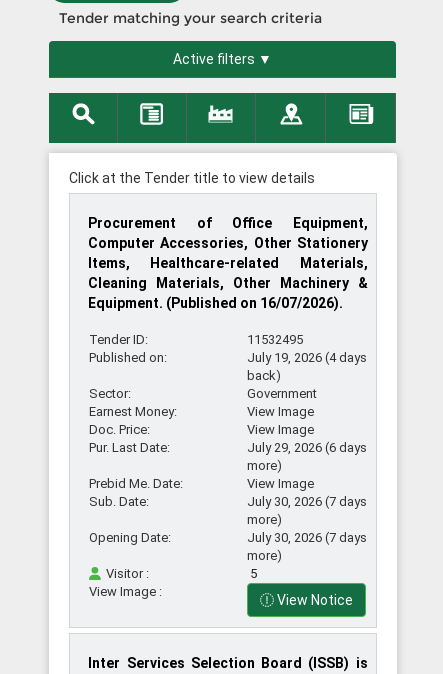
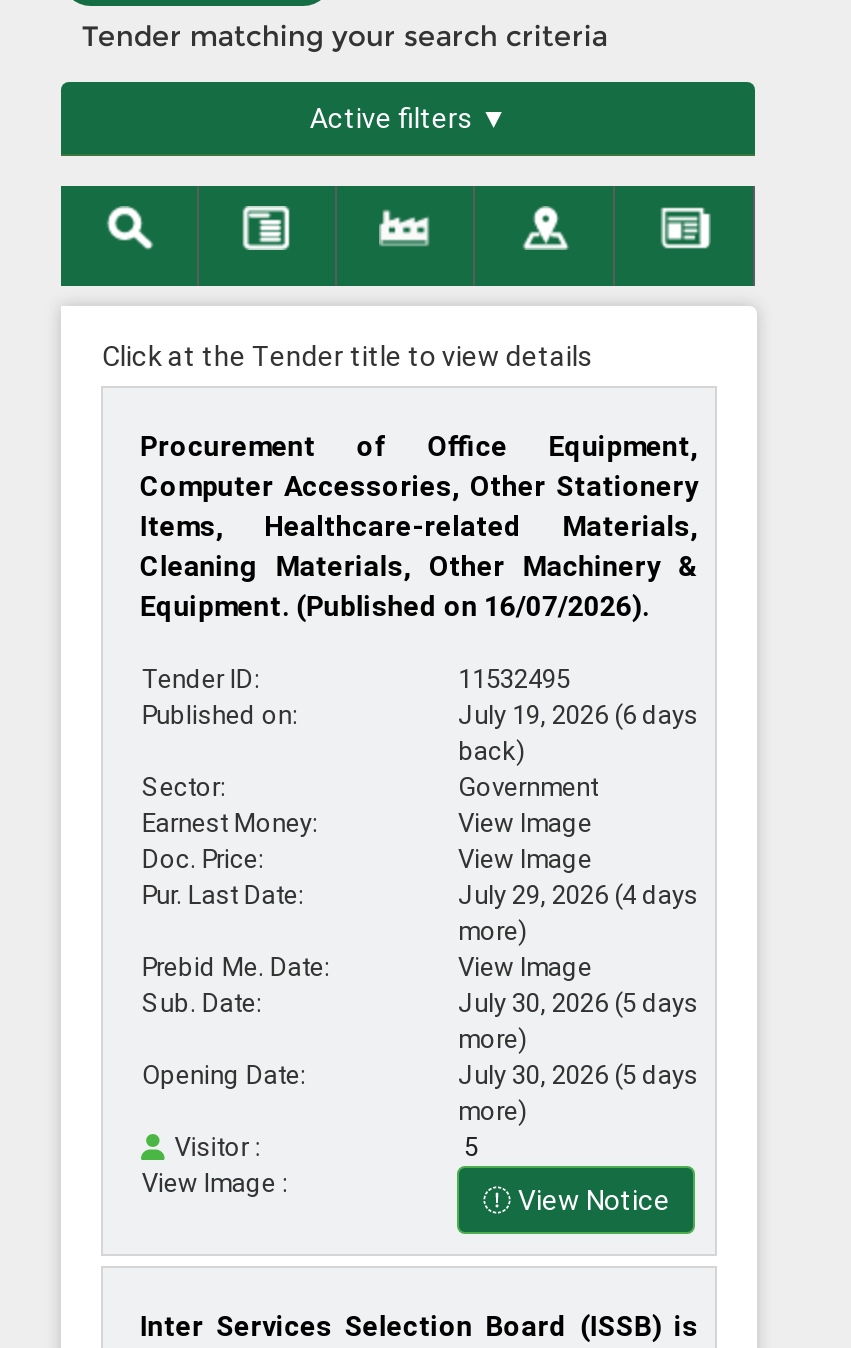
[247,350,367,365] July 19, 2026 (4 days -> [458,700,698,730] July 19, 2026 (6 days
[247,440,367,455] July 29, 2026 (6 days -> [458,880,698,910] July 29, 2026 (4 days
[247,494,367,509] July 30, 2026 (7 days -> [458,988,698,1018] July 30, 2026 (5 days
[247,530,367,545] July 30, 2026 (7 days -> [458,1060,698,1090] July 30, 2026 (5 days

